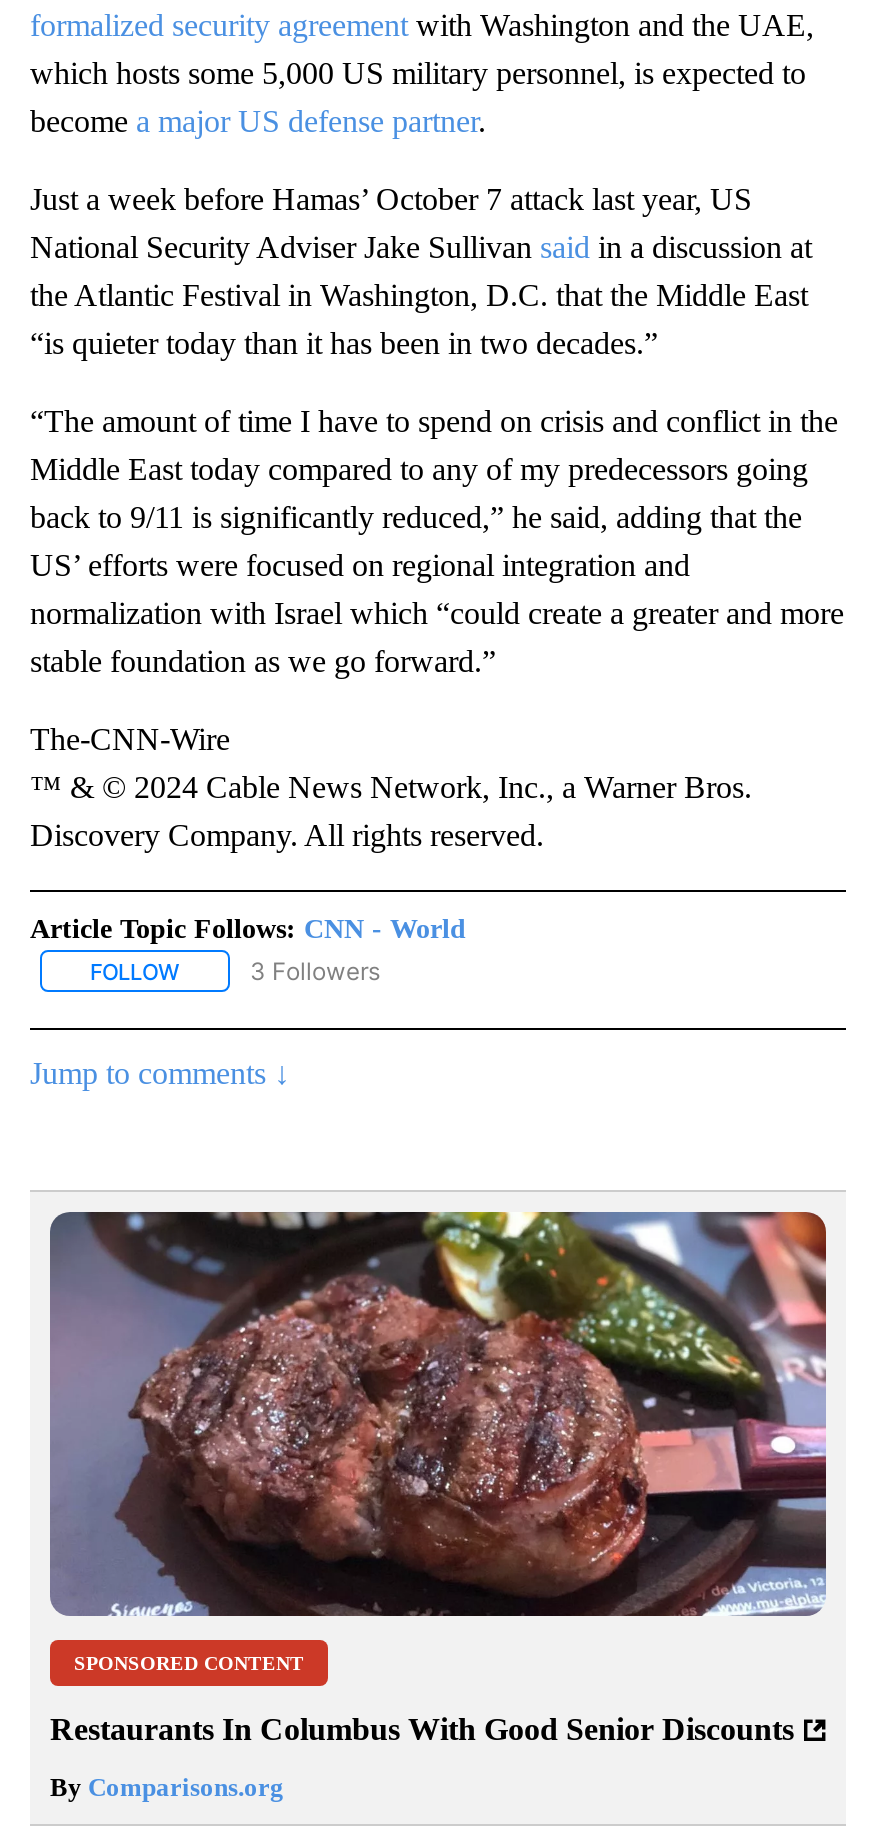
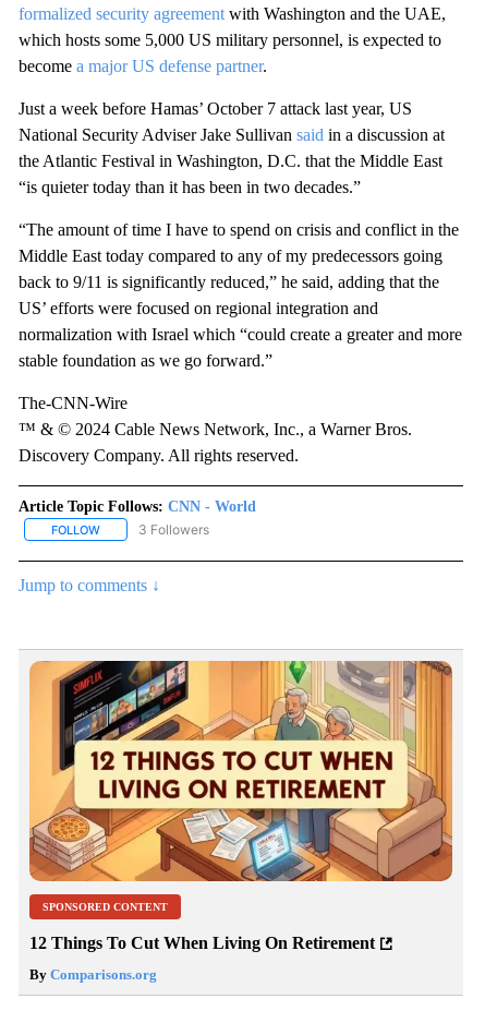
[48,1210,828,1618] [image] -> [28,660,453,882] [image]
[50,1713,794,1747] Restaurants In Columbus With Good Senior Discounts -> [29,934,375,953] 12 Things To Cut When Living On Retirement

